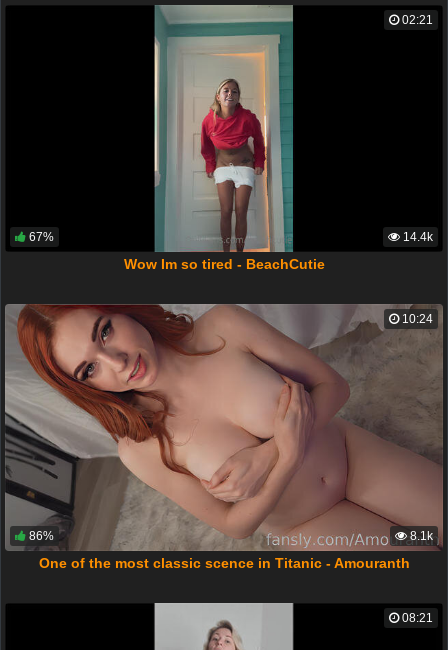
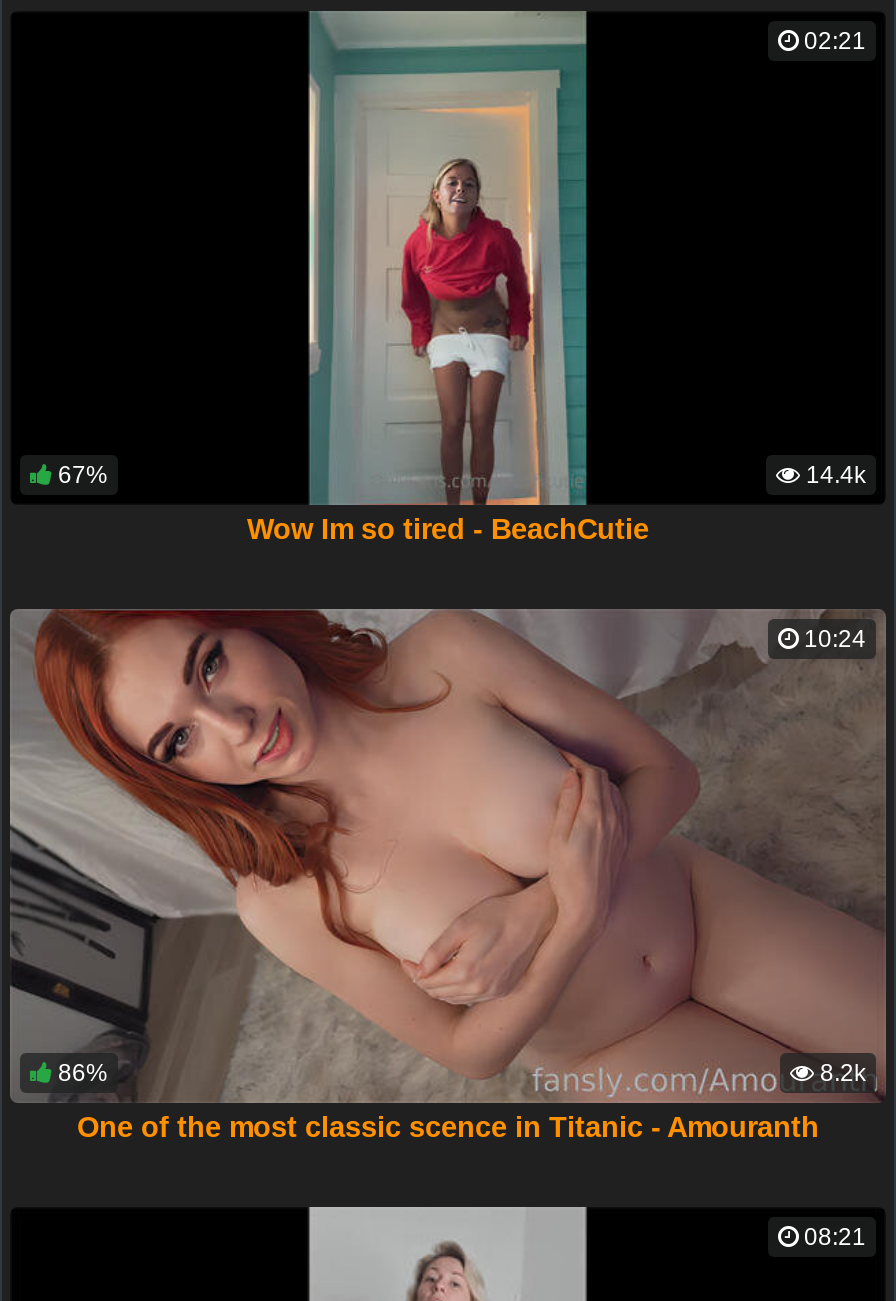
[407,529,433,543] 8.1k -> [814,1058,866,1086] 8.2k

